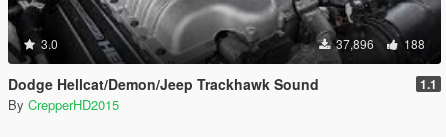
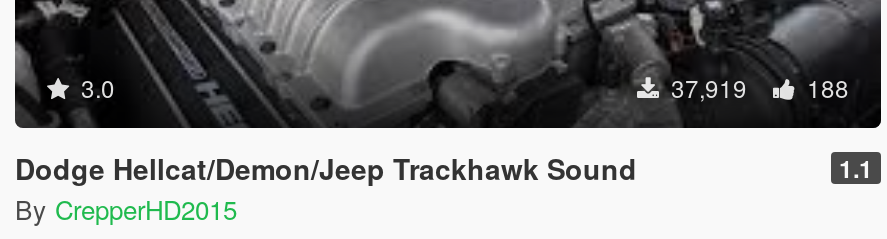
[333,35,425,52] 37,896 188 -> [665,70,849,104] 37,919 188

